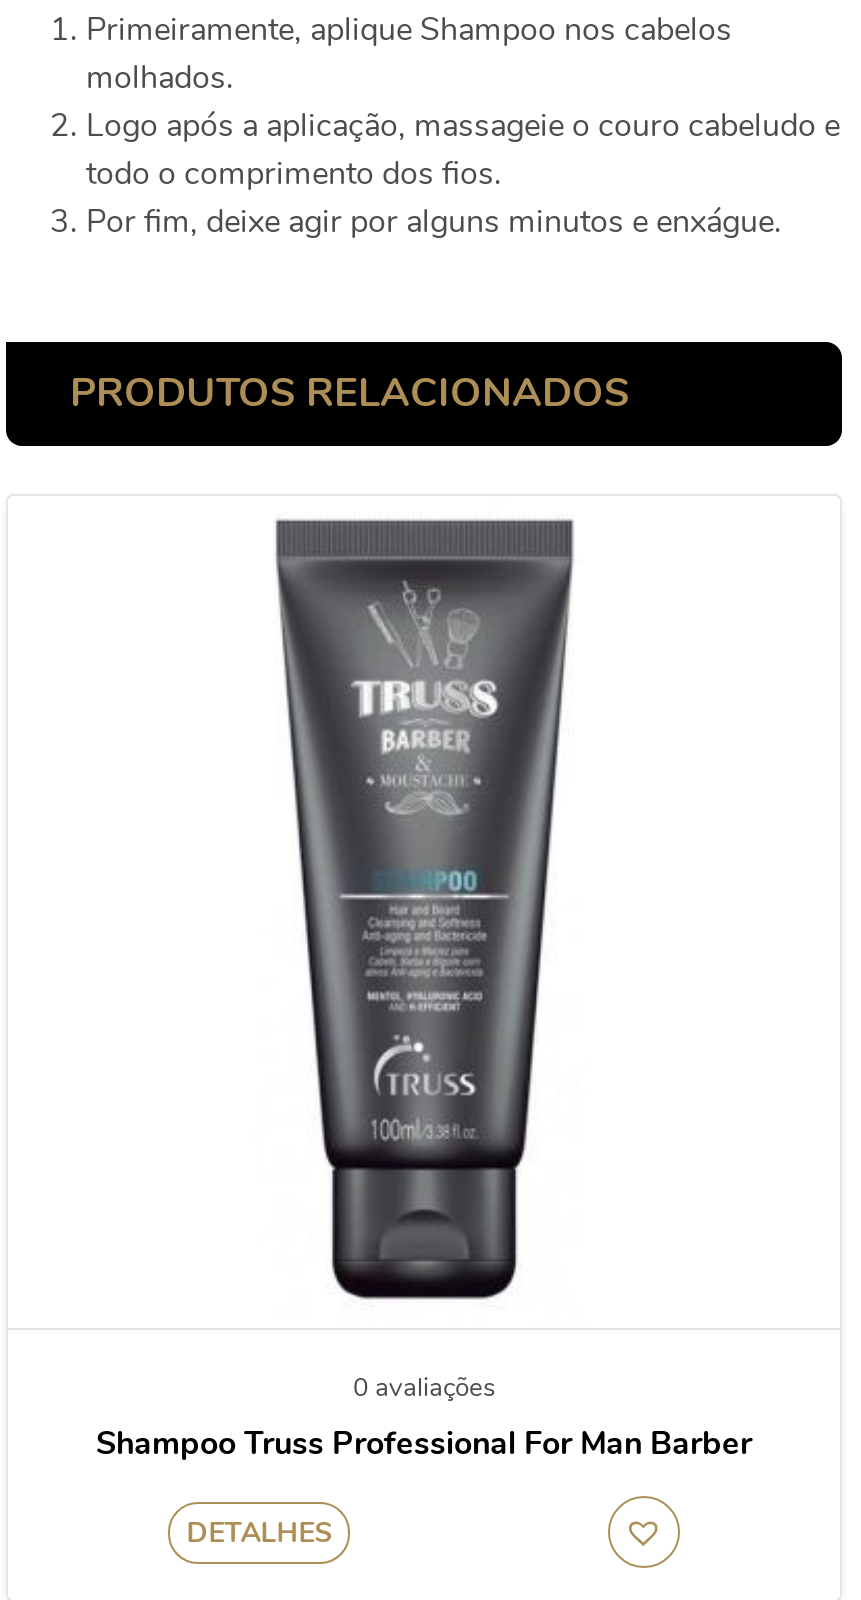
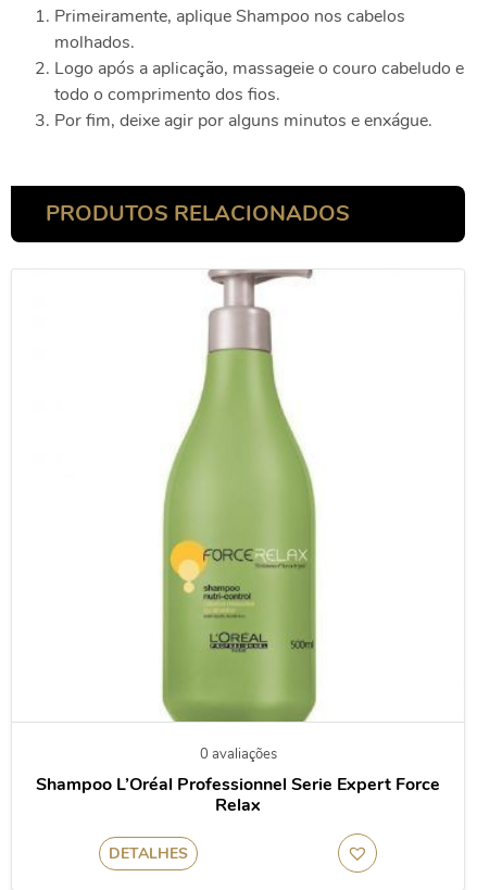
[274,496,574,1328] [image] -> [158,268,318,723] [image]
[96,1423,752,1467] Shampoo Truss Professional For Man Barber -> [36,773,440,818] Shampoo L’Oréal Professionnel Serie Expert Force | Relax

